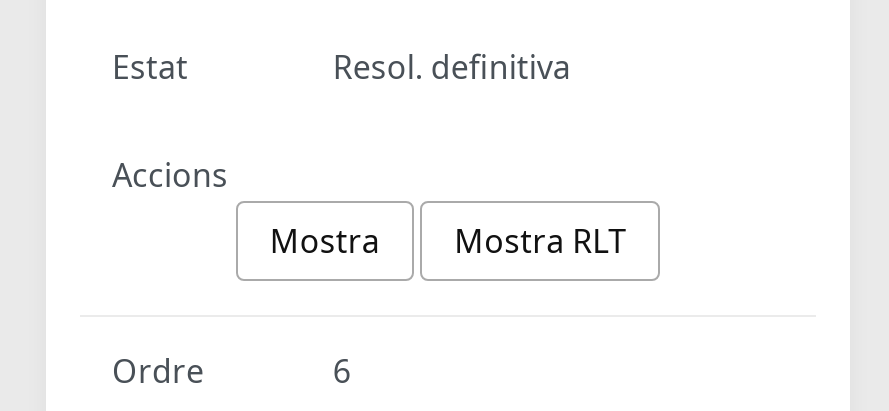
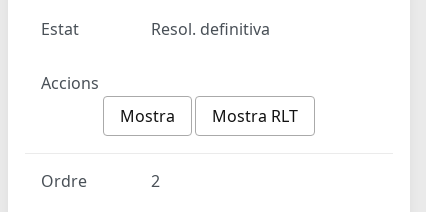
[333,349,351,393] 6 -> [151,170,160,192] 2

